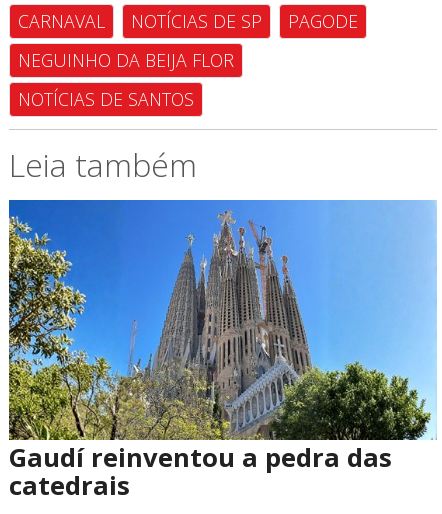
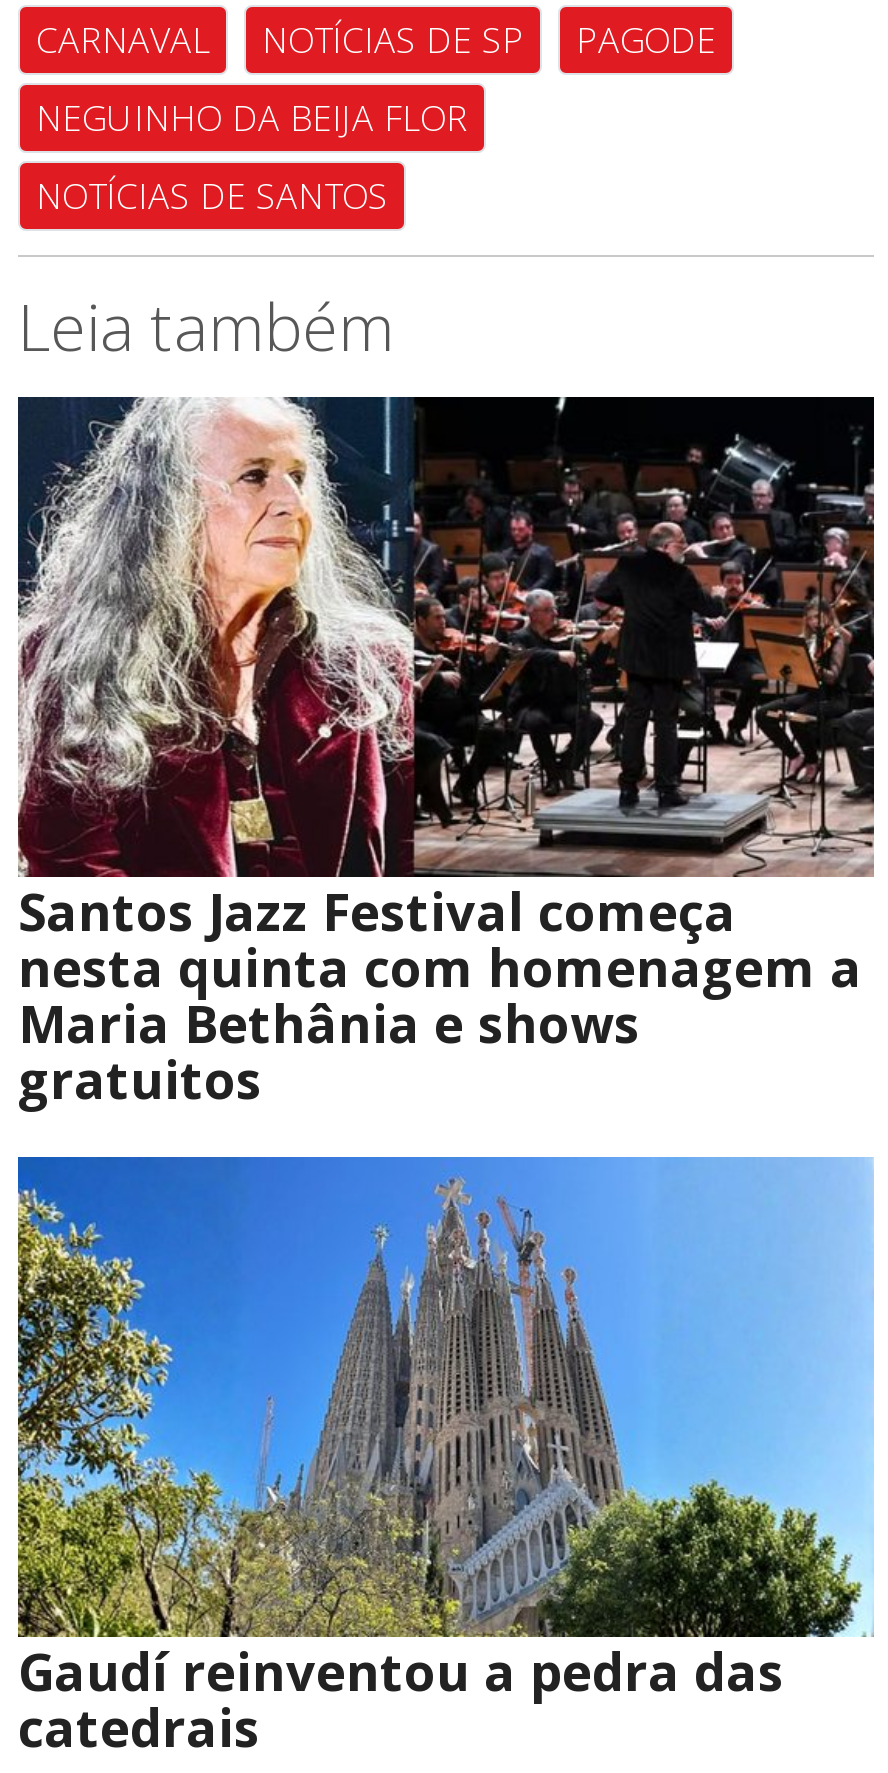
none -> [16,395,876,1115] [image] | Santos Jazz Festival começa | nesta quinta com homenagem a | Maria Bethânia e shows | gratuitos

